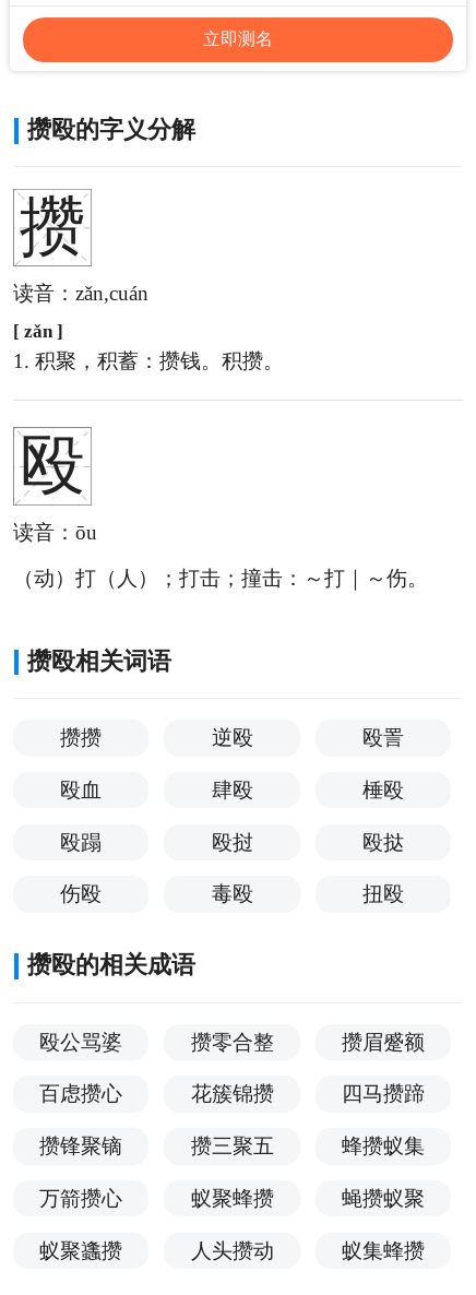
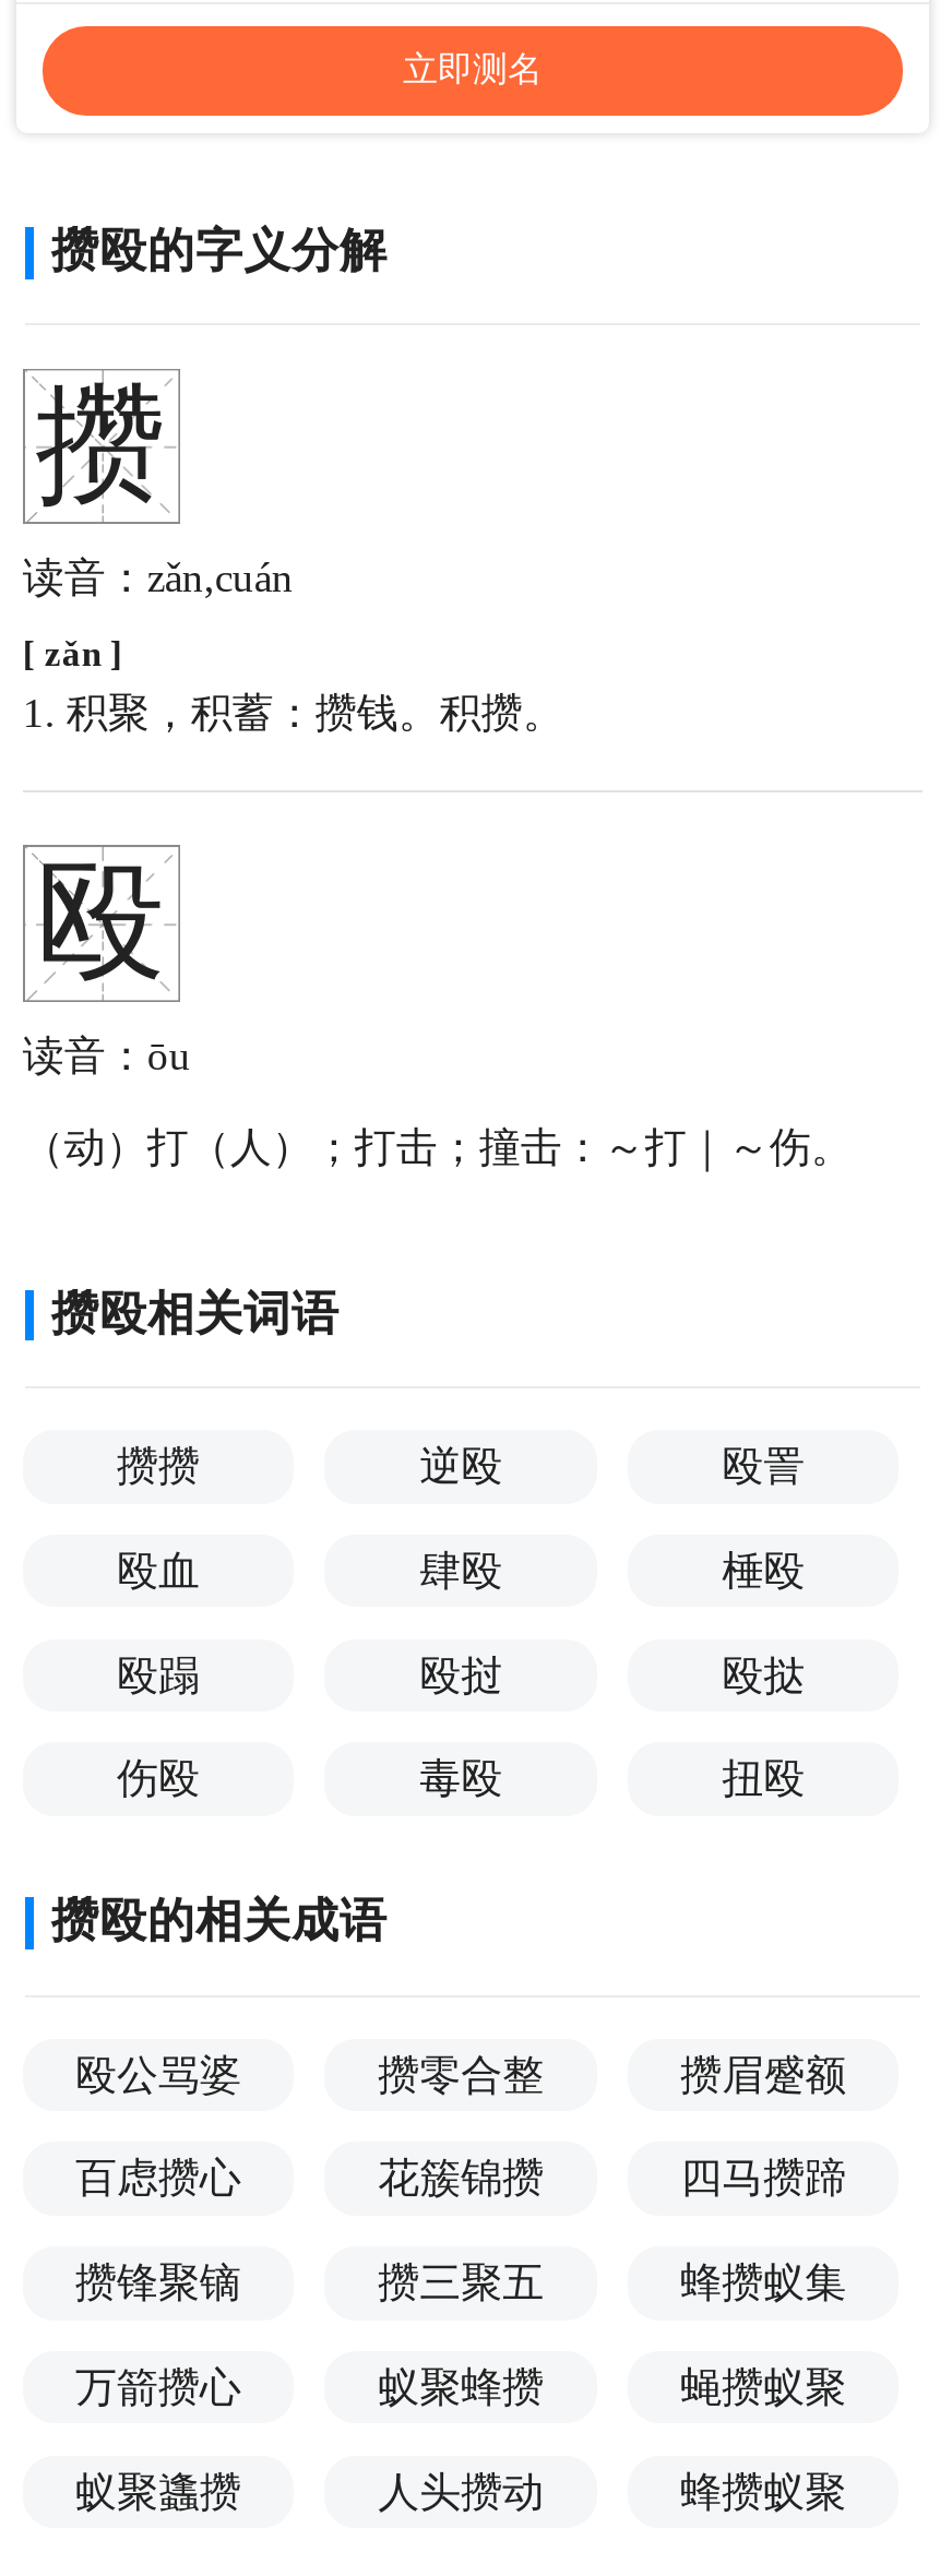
[342,1239,425,1262] 蚁集蜂攒 -> [680,2468,846,2514] 蜂攒蚁聚

